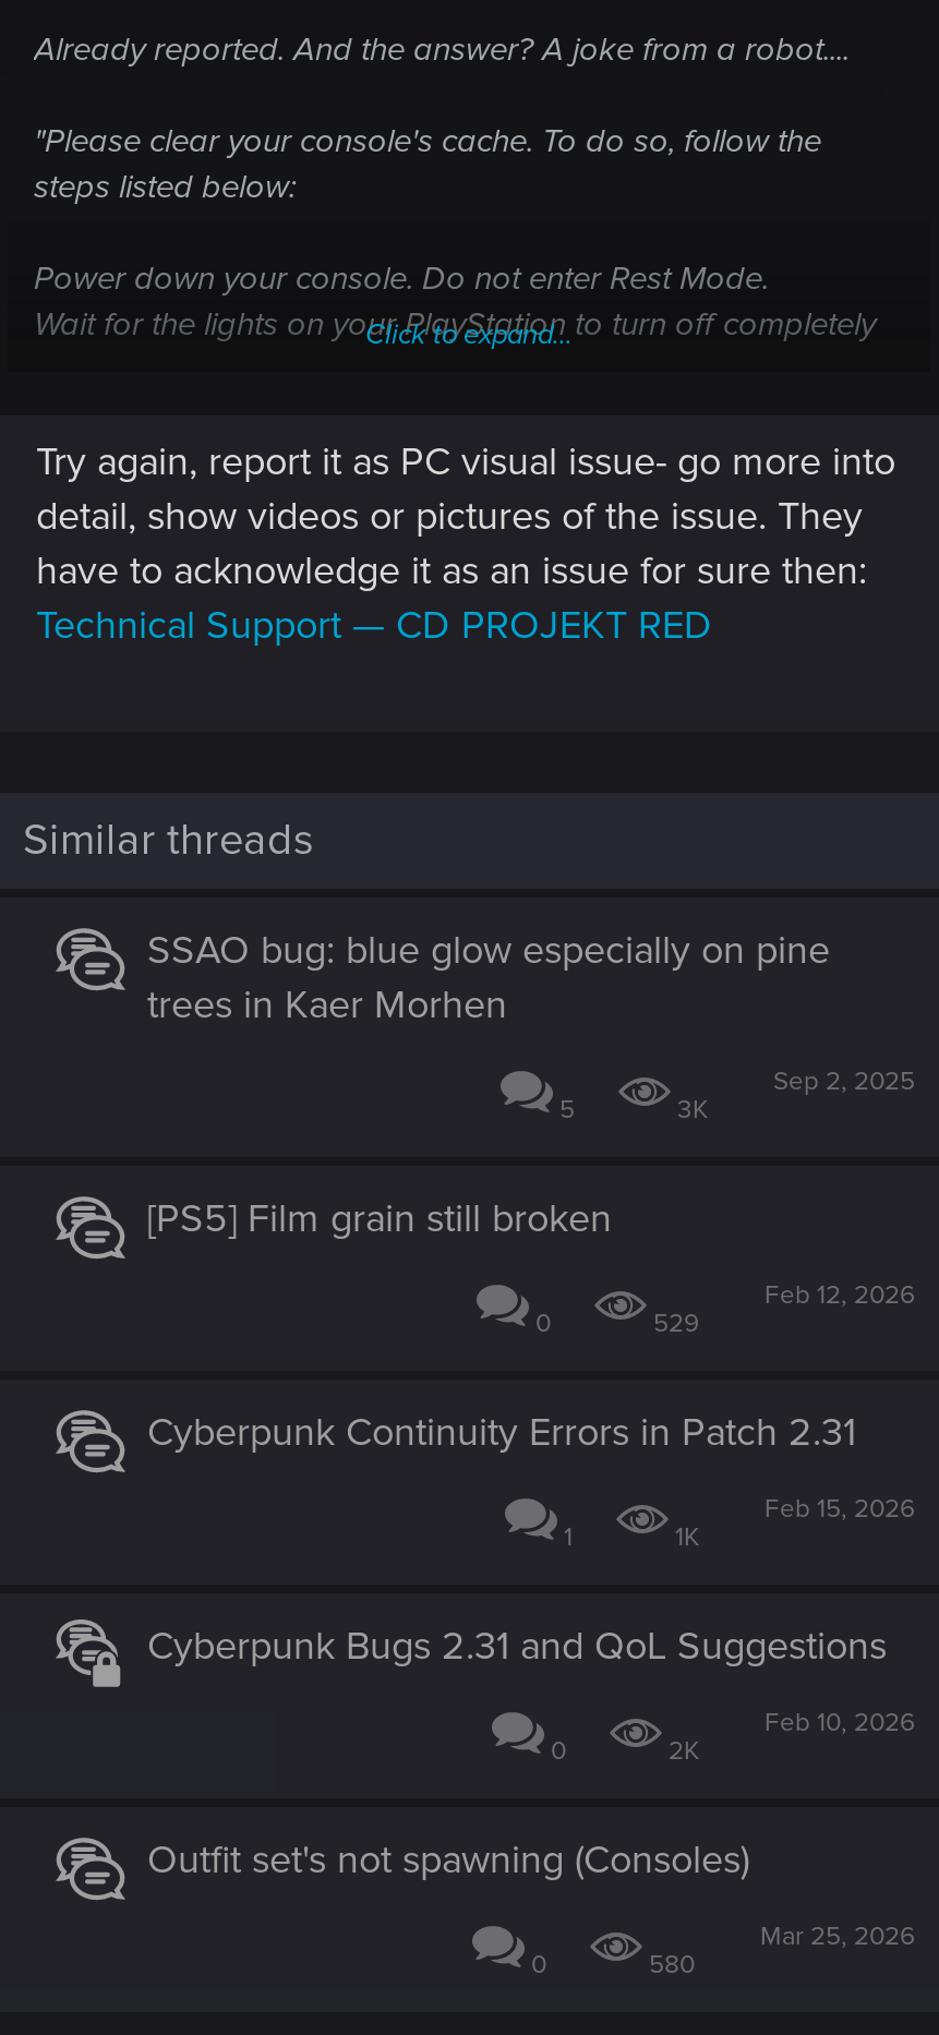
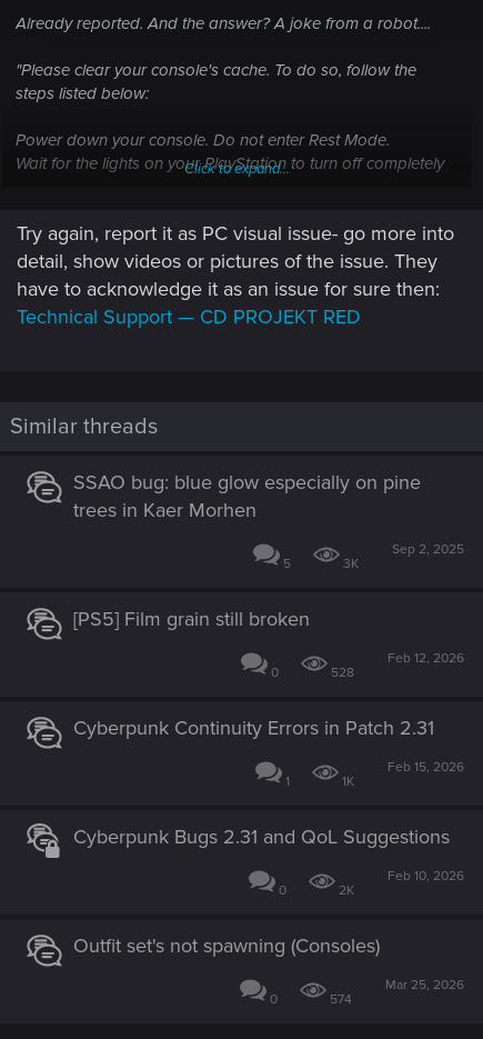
[653,1308,699,1341] 529 -> [331,665,354,681] 528
[649,1949,695,1982] 580 -> [330,991,352,1008] 574

